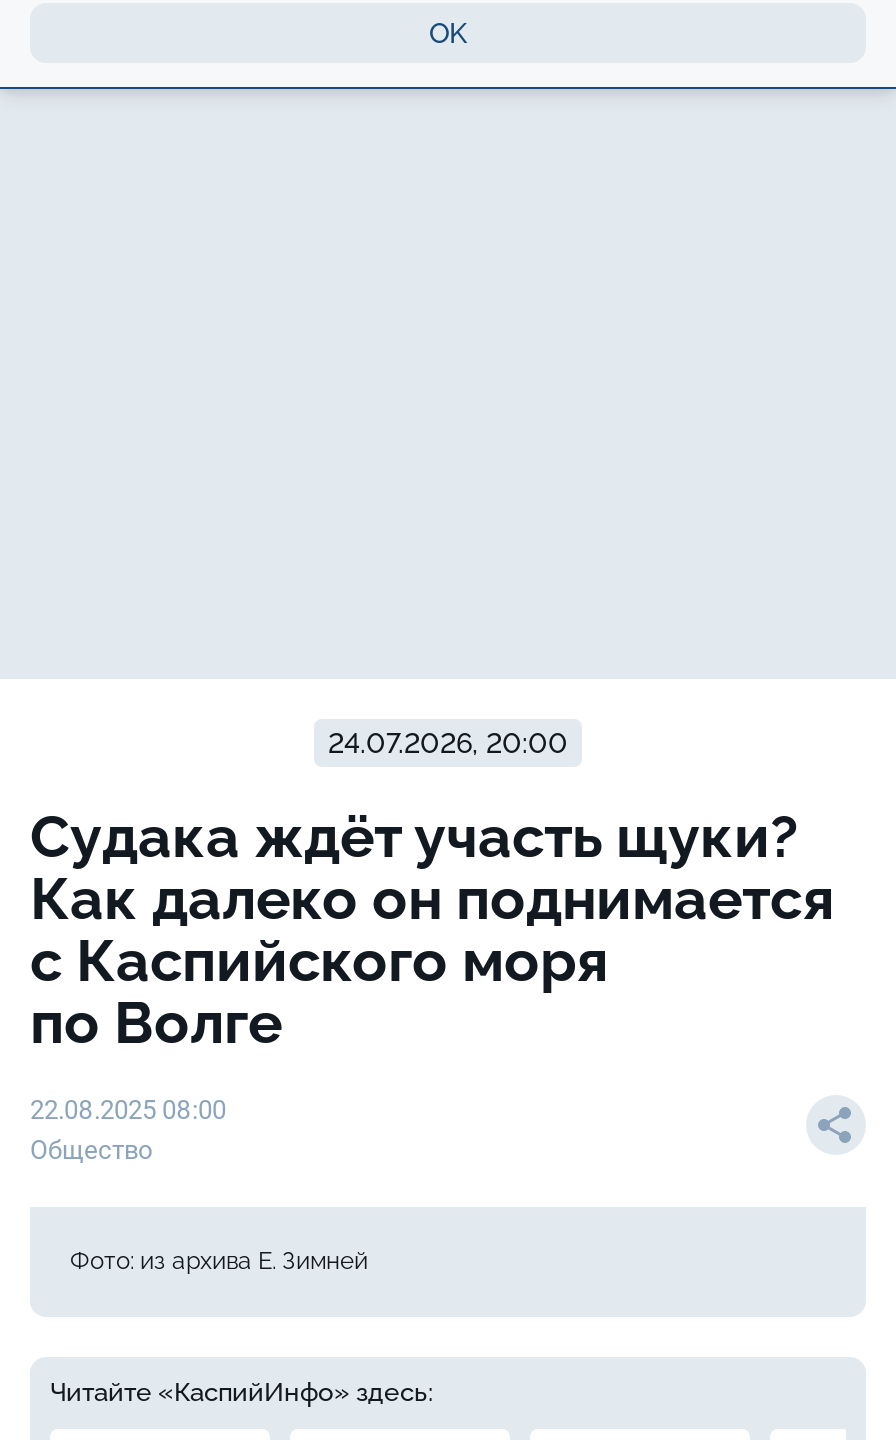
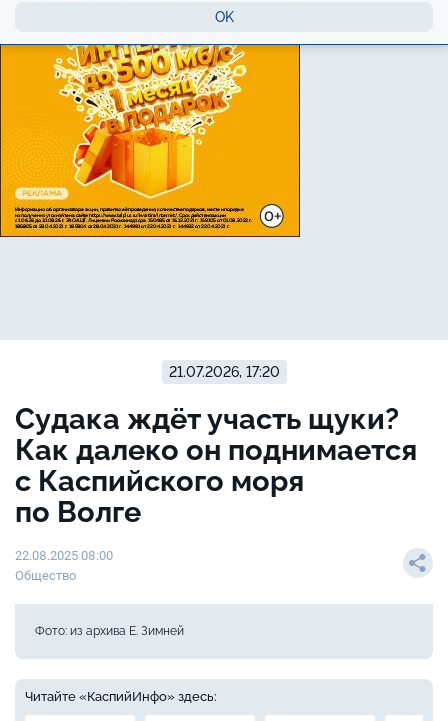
none -> [3,44,301,238] [image]
[328,727,568,759] 24.07.2026, 20:00 -> [168,364,279,380] 21.07.2026, 17:20

